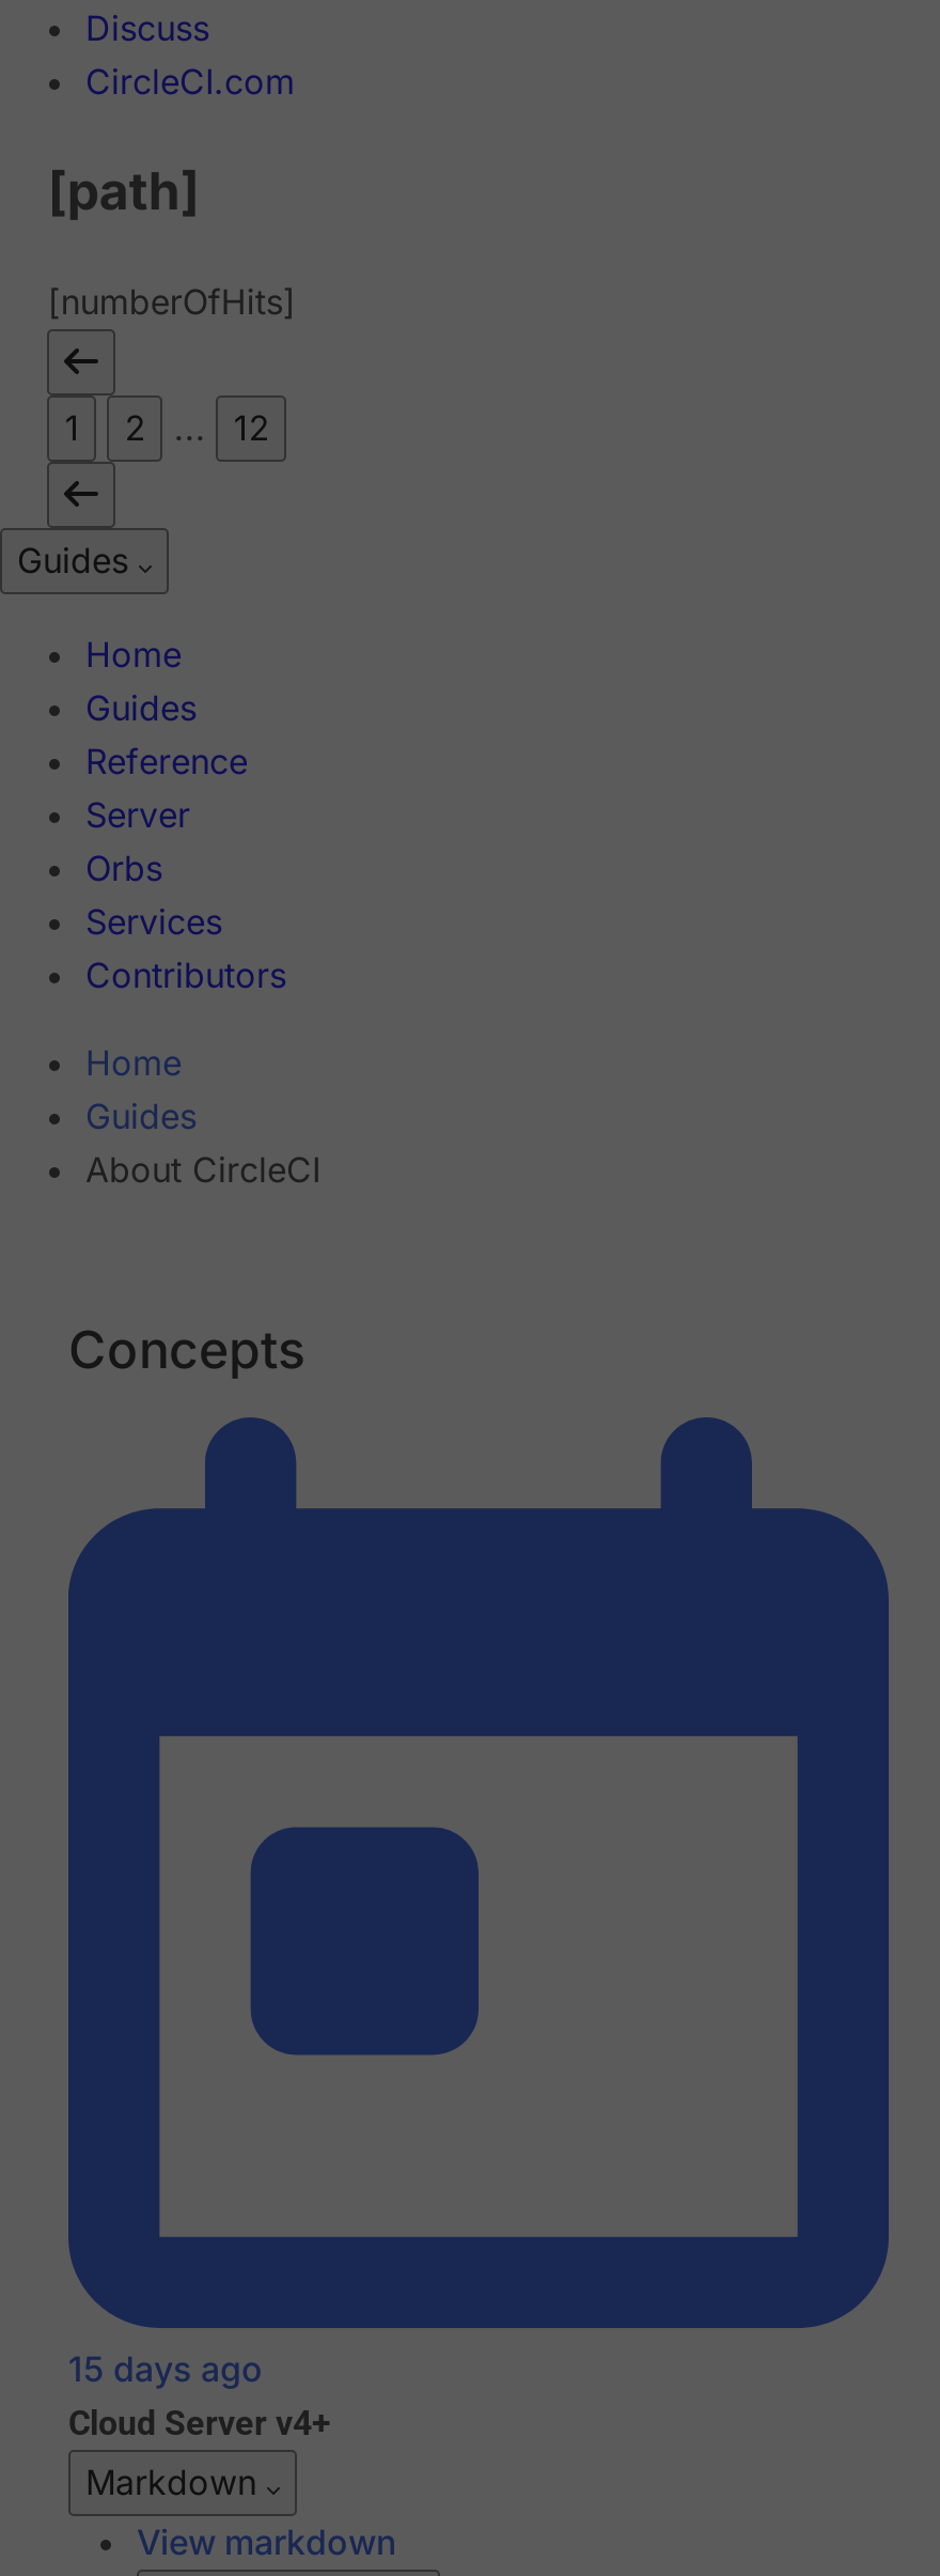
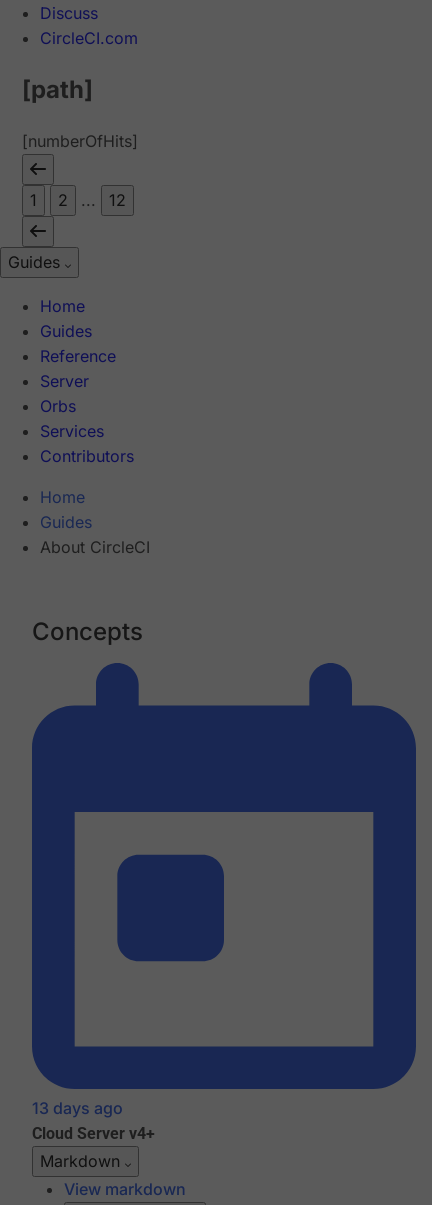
[68,2348,263,2391] 15 days ago -> [32,1098,123,1118] 13 days ago

